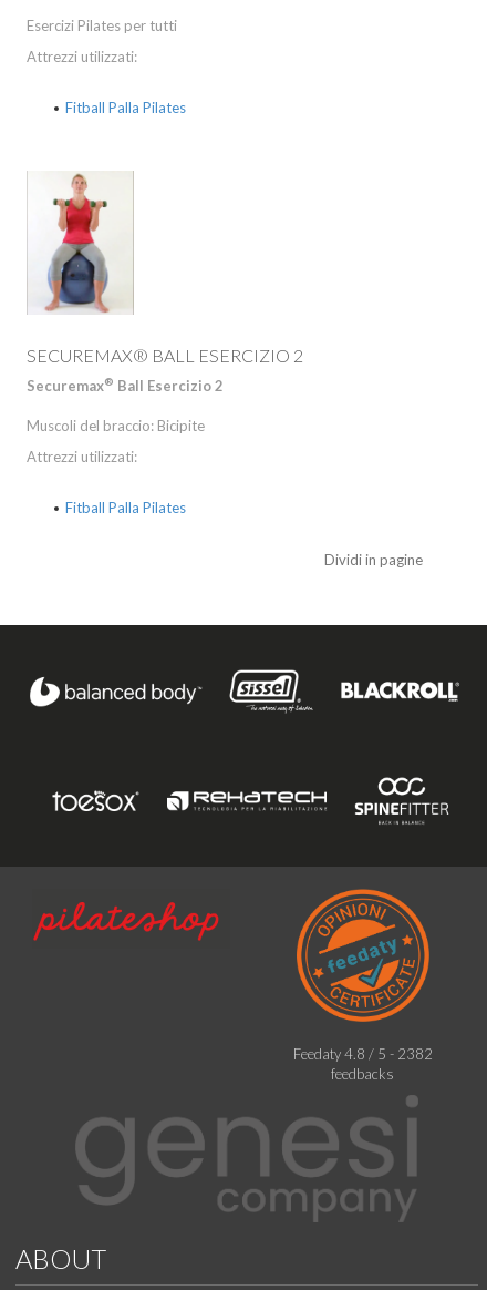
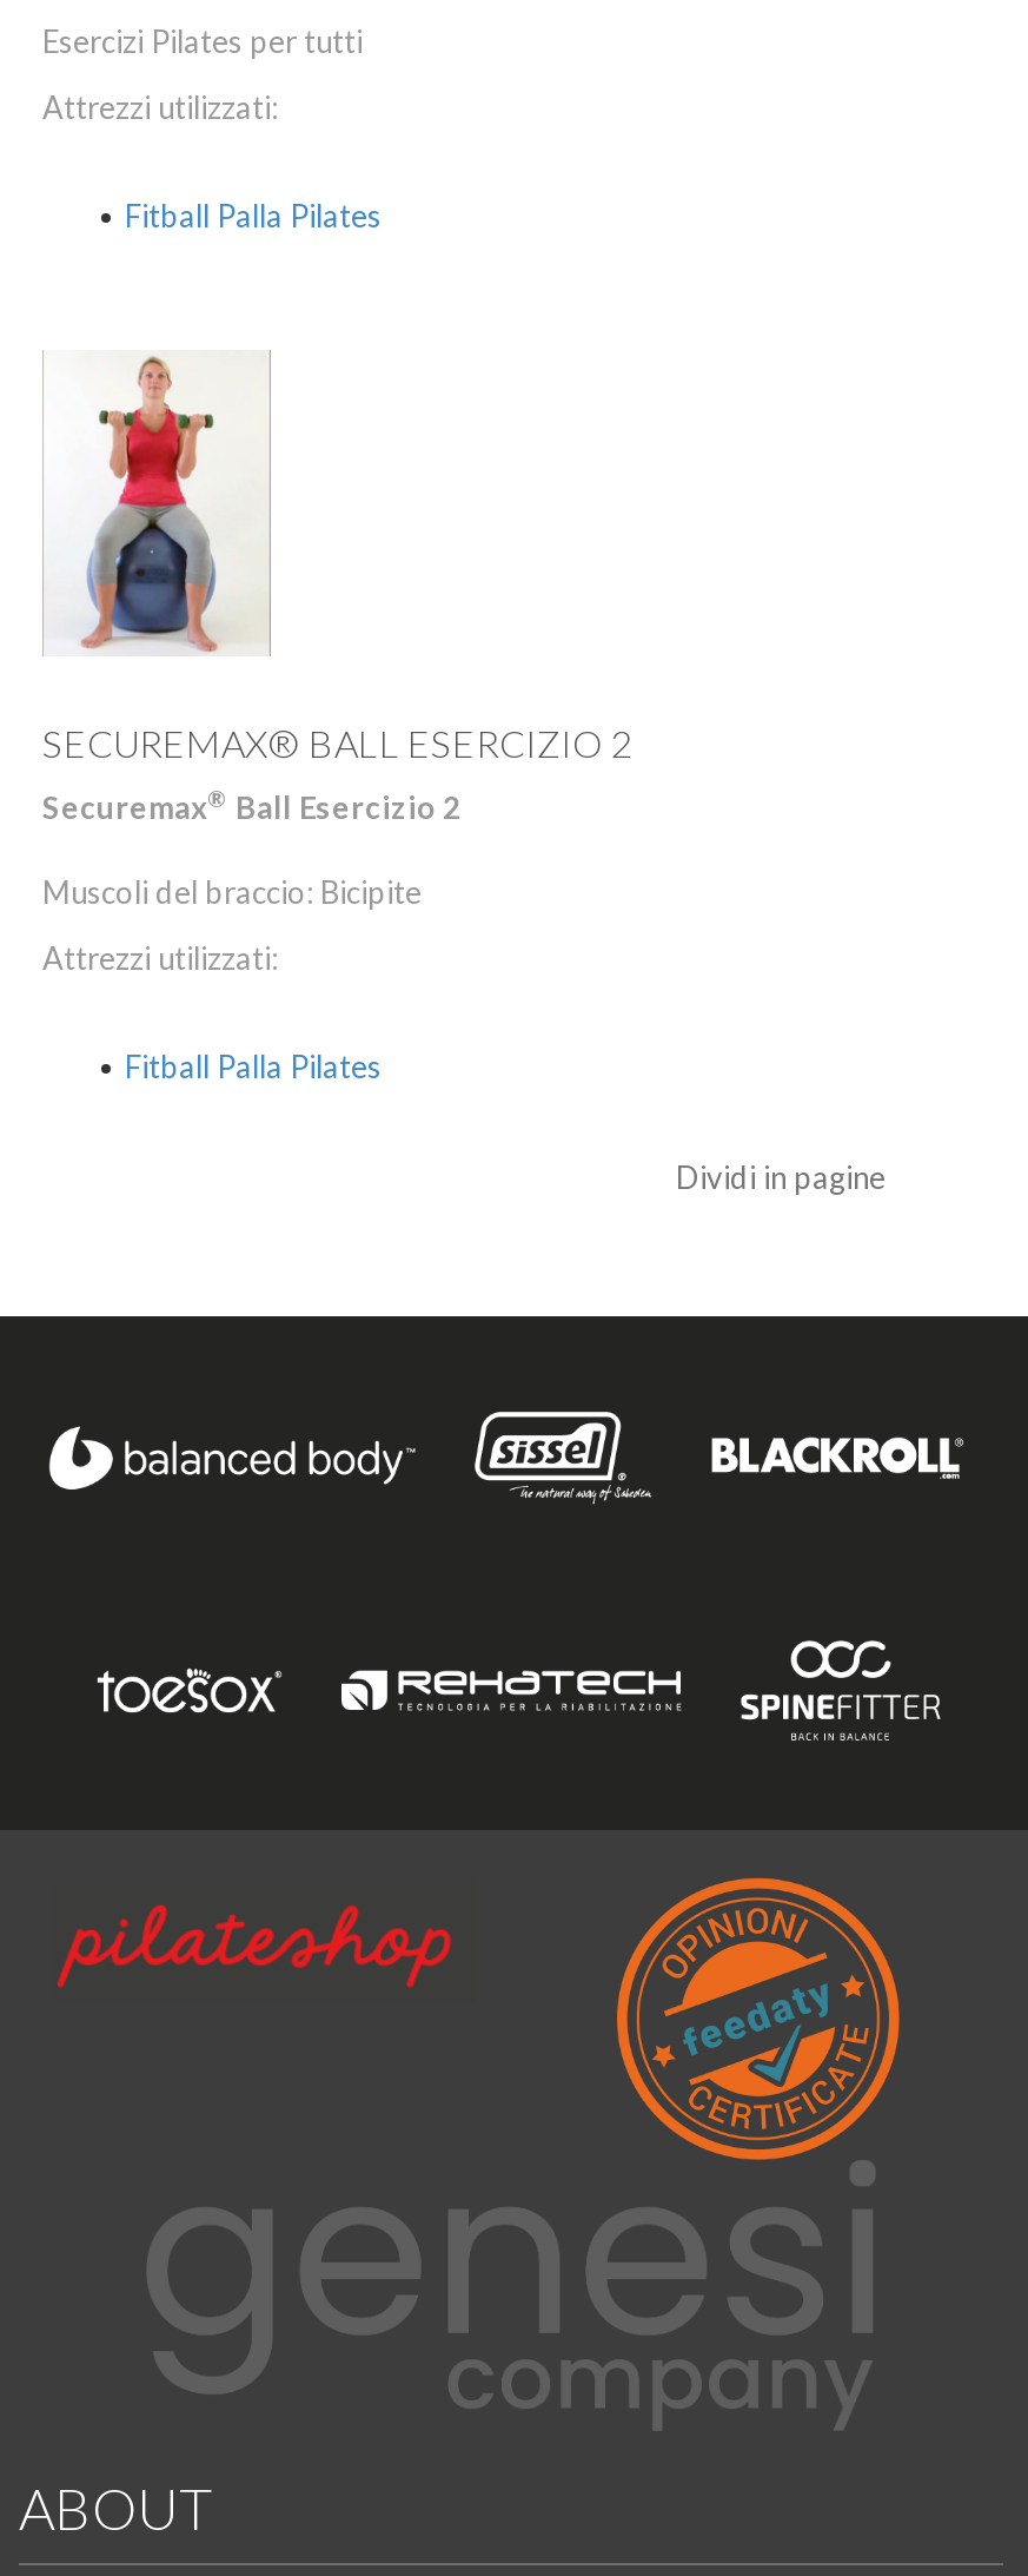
[293,1045,432,1083] Feedaty 4.8 / 5 - 2382 | feedbacks -> none

